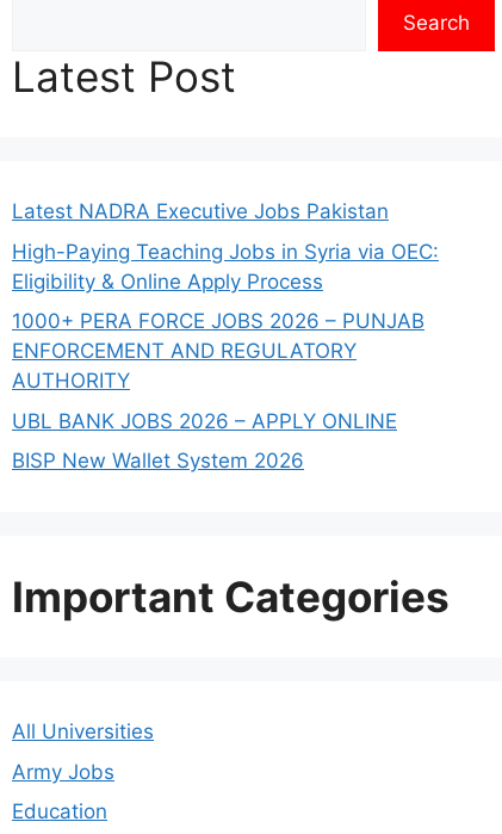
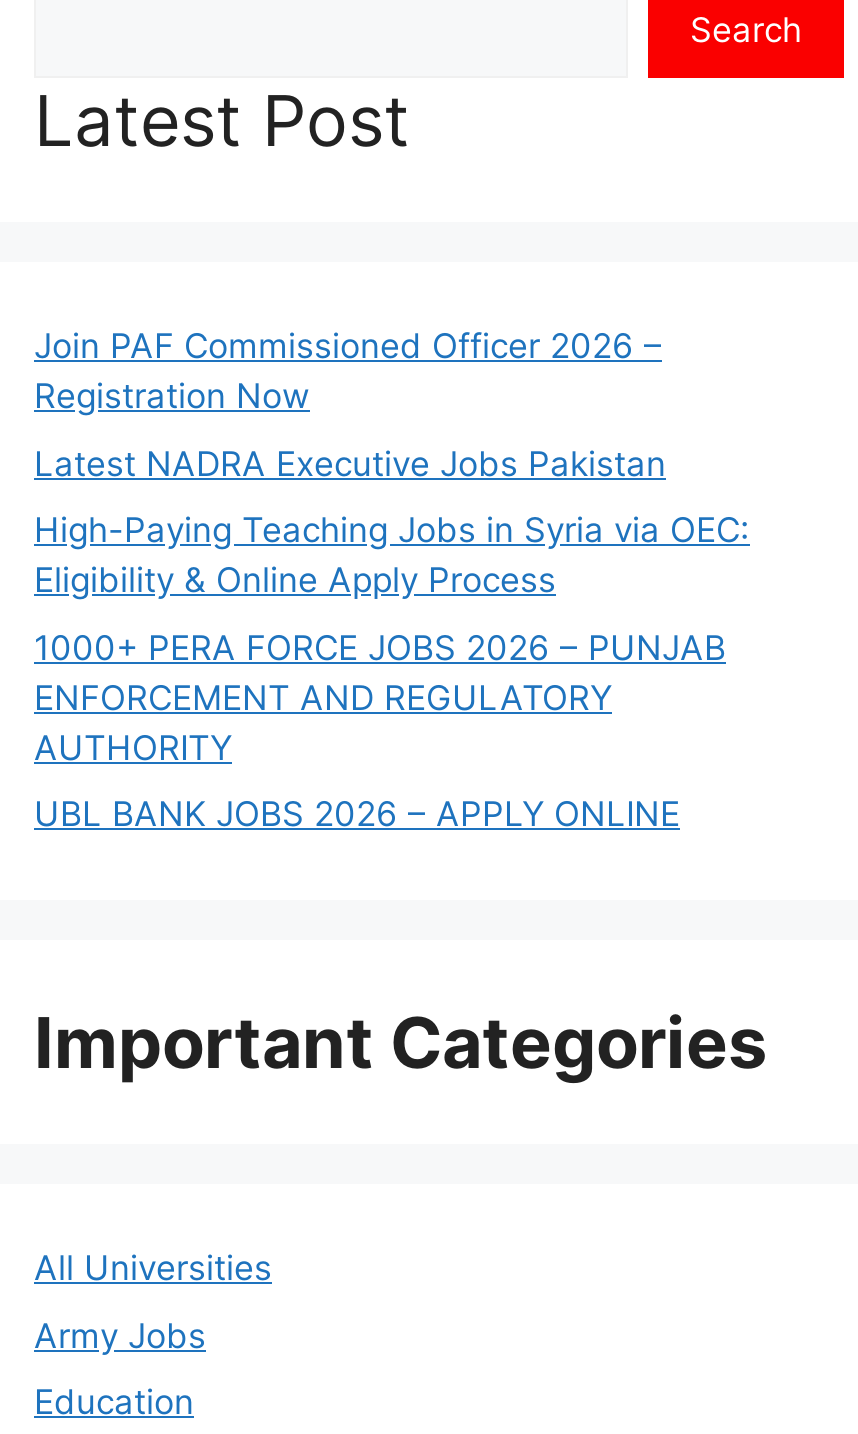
none -> [34,326,662,416] Join PAF Commissioned Officer 2026 – | Registration Now
moved [12,199,439,433] -> [34,443,750,834]: Latest NADRA Executive Jobs Pakistan | High-Paying Teaching Jobs in Syria via OEC: | Eligibility & Online Apply Process | 1000+ PERA FORCE JOBS 2026 – PUNJAB | ENFORCEMENT AND REGULATORY | AUTHORITY | UBL BANK JOBS 2026 – APPLY ONLINE
[12,449,304,473] BISP New Wallet System 2026 -> none

